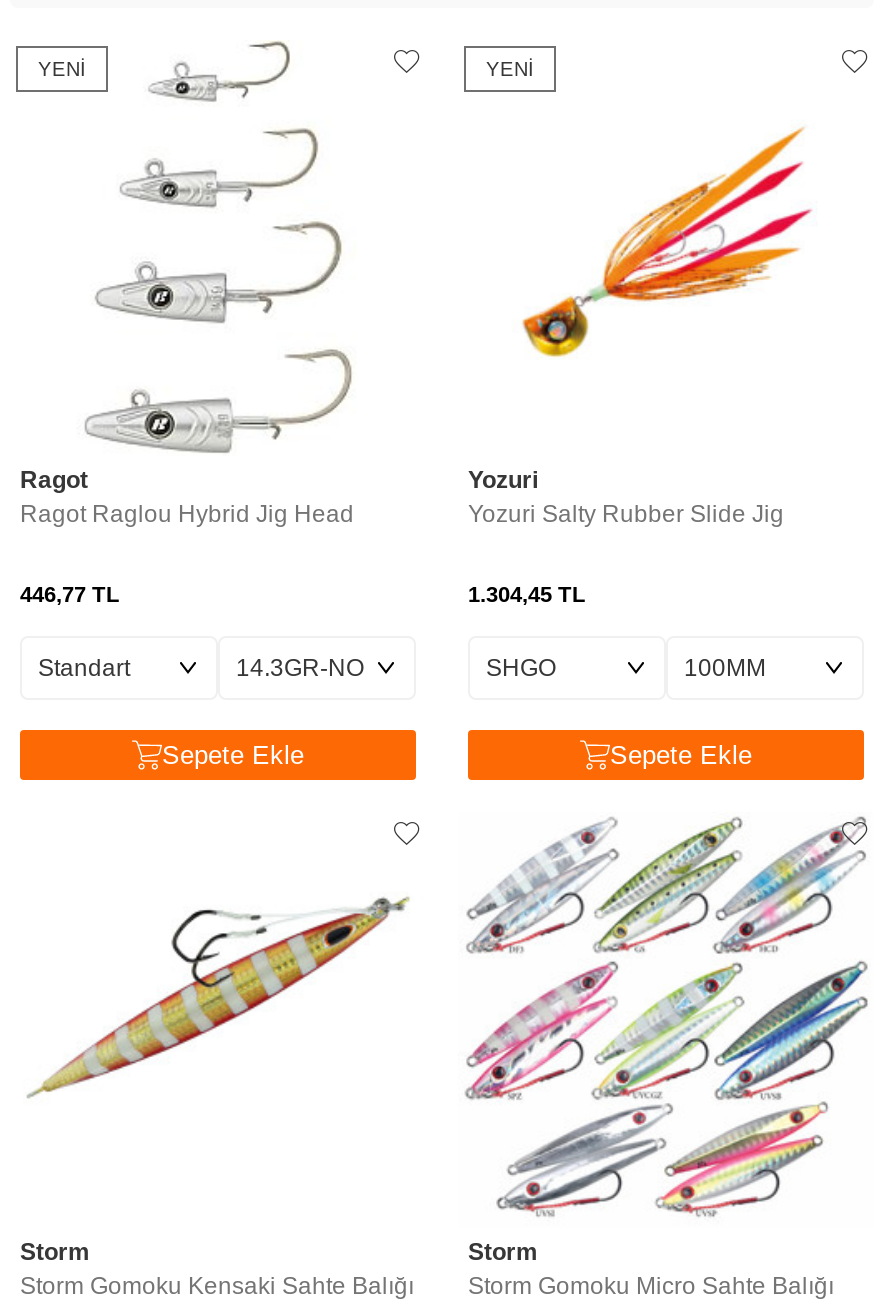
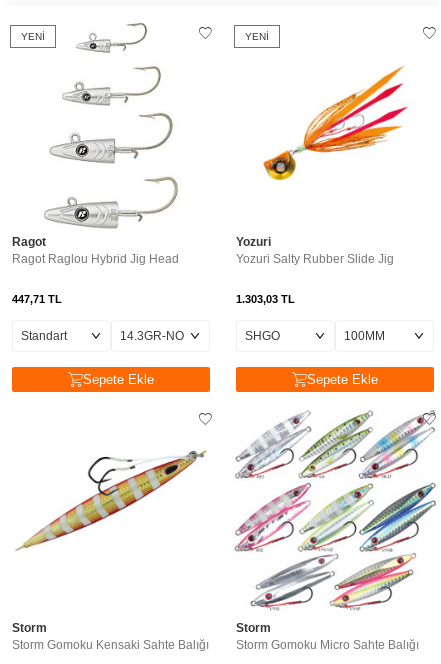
[20,582,120,606] 446,77 TL -> [12,293,62,305] 447,71 TL
[468,582,586,606] 1.304,45 TL -> [236,293,295,305] 1.303,03 TL

